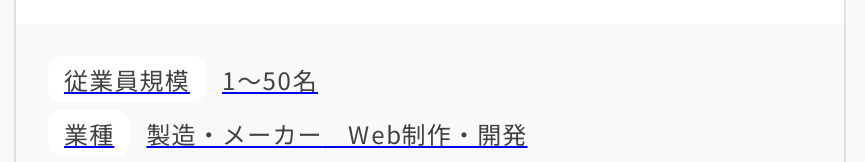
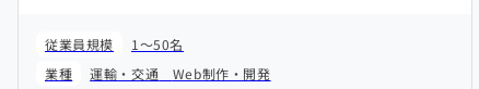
[146,116,323,150] 製造・メーカー -> [90,64,159,82] 運輸・交通

